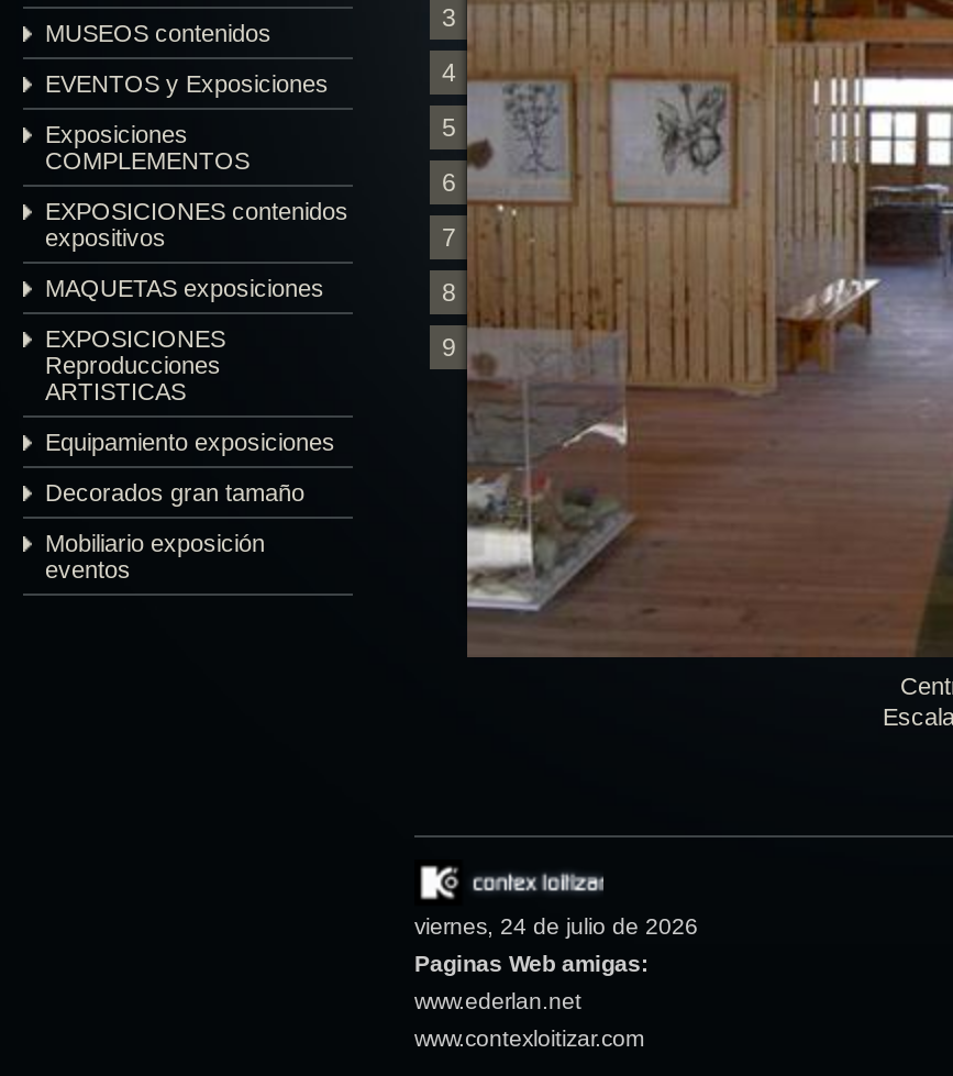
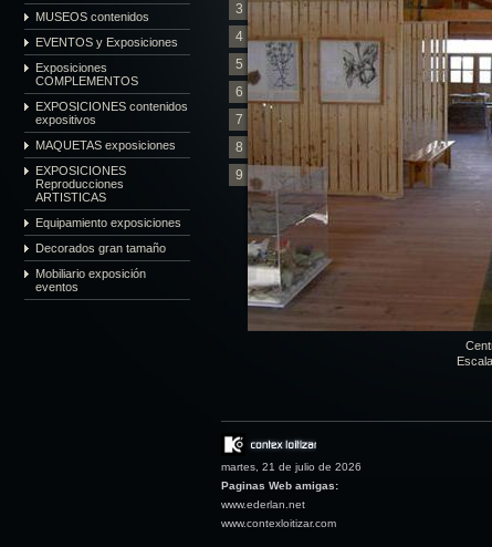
[414,914,698,939] viernes, 24 de julio de 2026 -> [221,461,362,473] martes, 21 de julio de 2026

